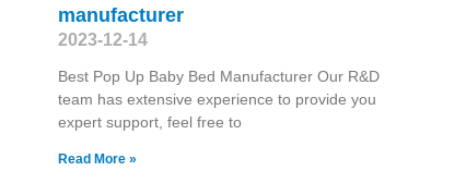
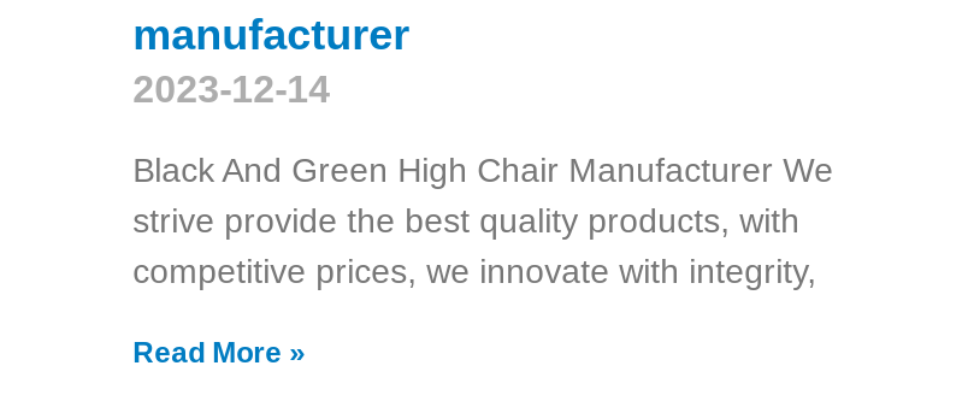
[58,67,379,131] Best Pop Up Baby Bed Manufacturer Our R&D | team has extensive experience to provide you | expert support, feel free to -> [133,149,834,289] Black And Green High Chair Manufacturer We | strive provide the best quality products, with | competitive prices, we innovate with integrity,

